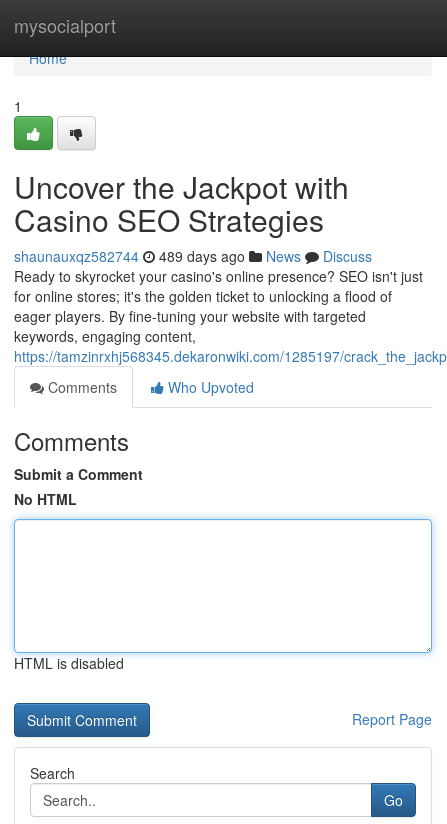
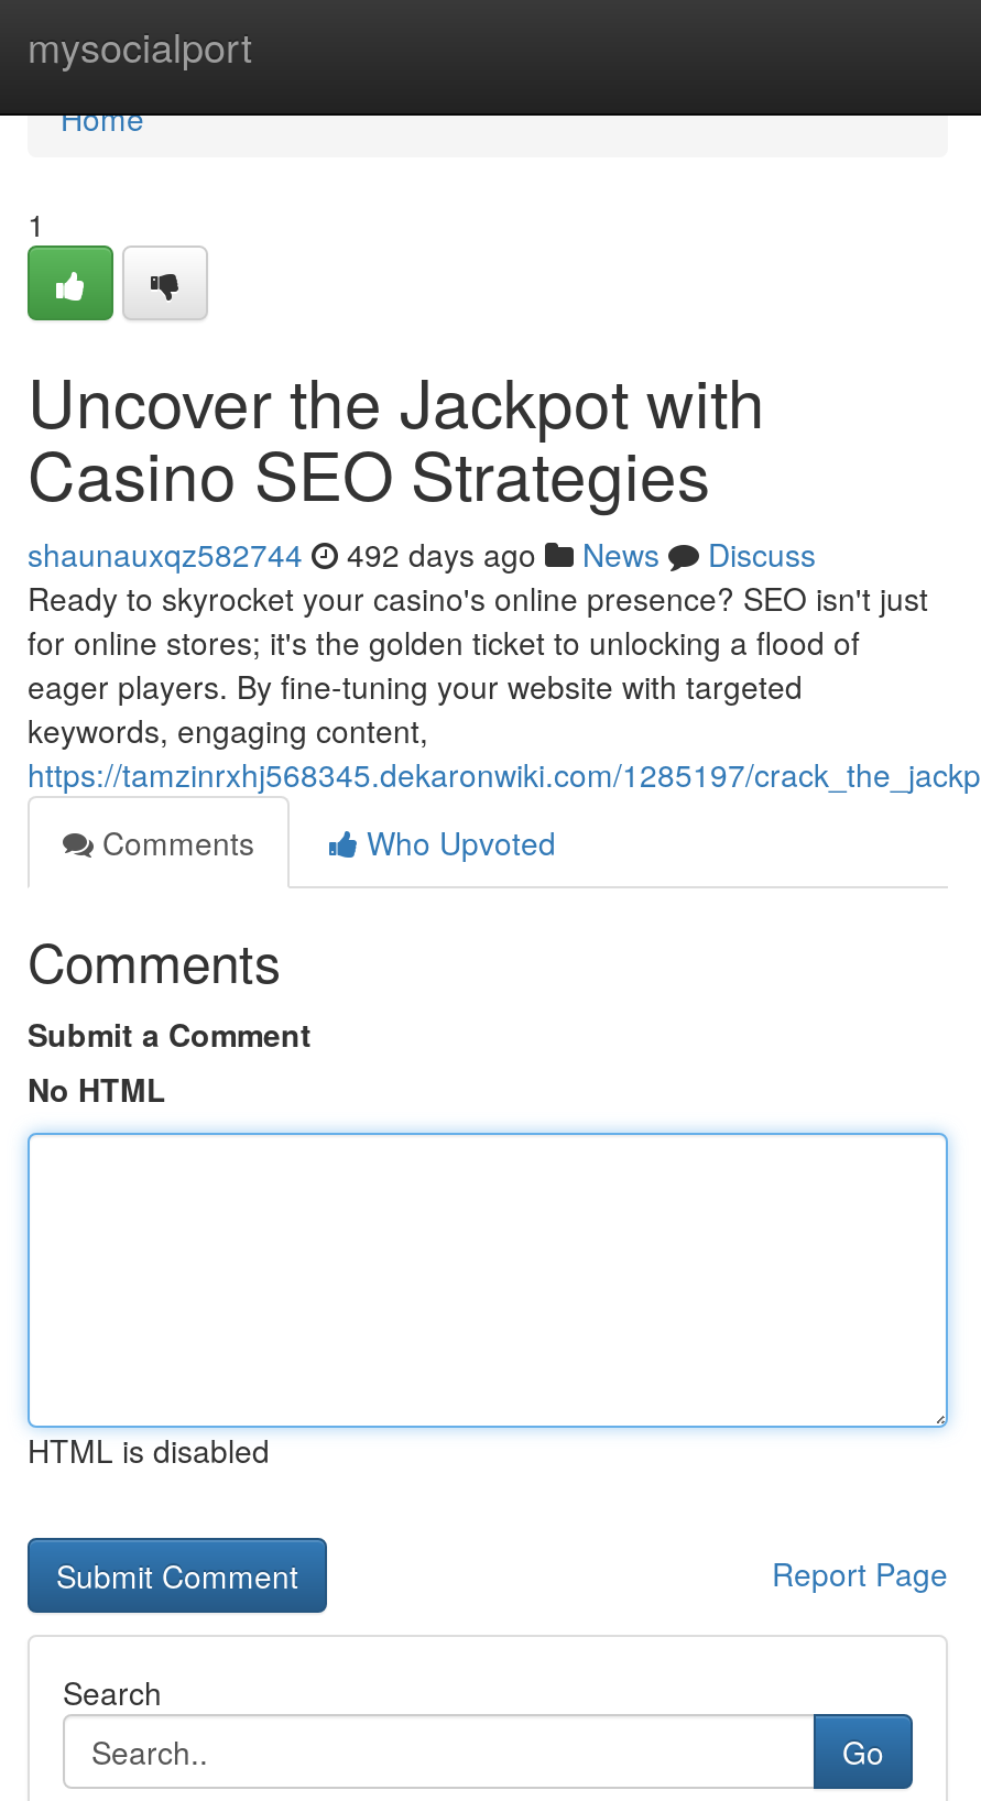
[14,246,372,266] shaunauxqz582744 489 days ago News Discuss -> [28,532,816,576] shaunauxqz582744 492 days ago News Discuss

